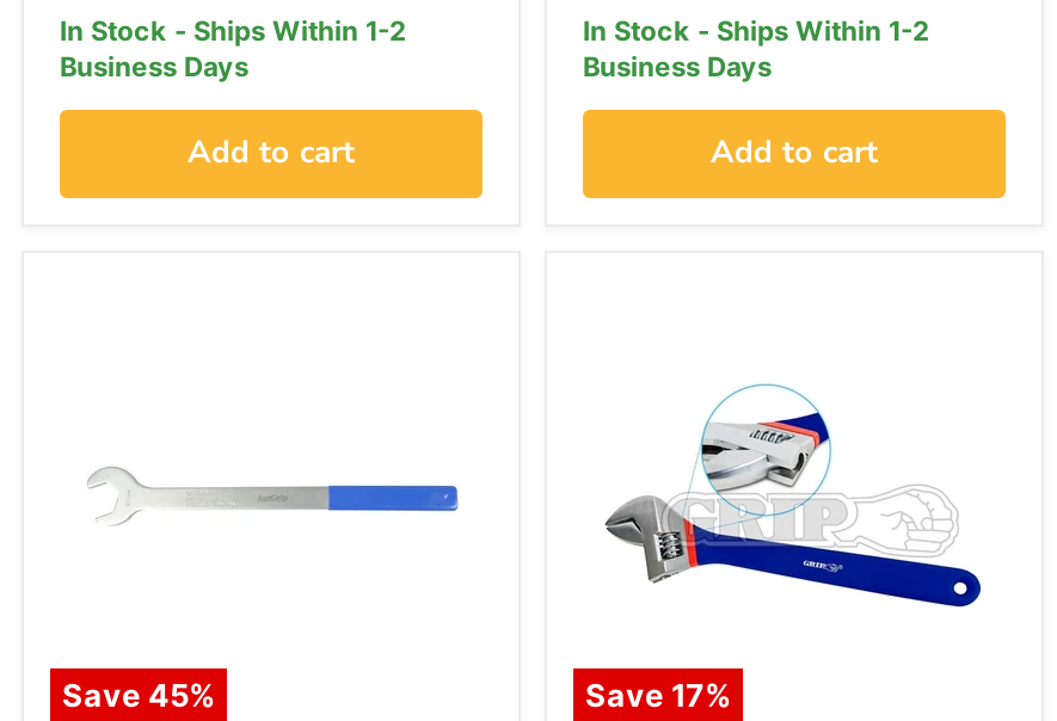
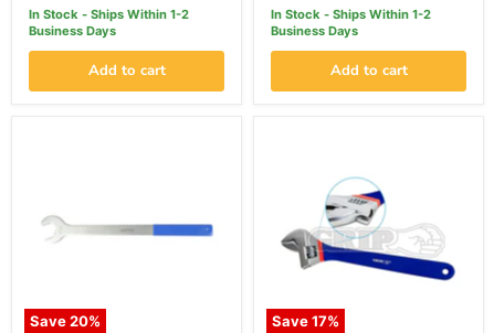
[62,675,215,713] Save 45% -> [30,312,101,329] Save 20%

